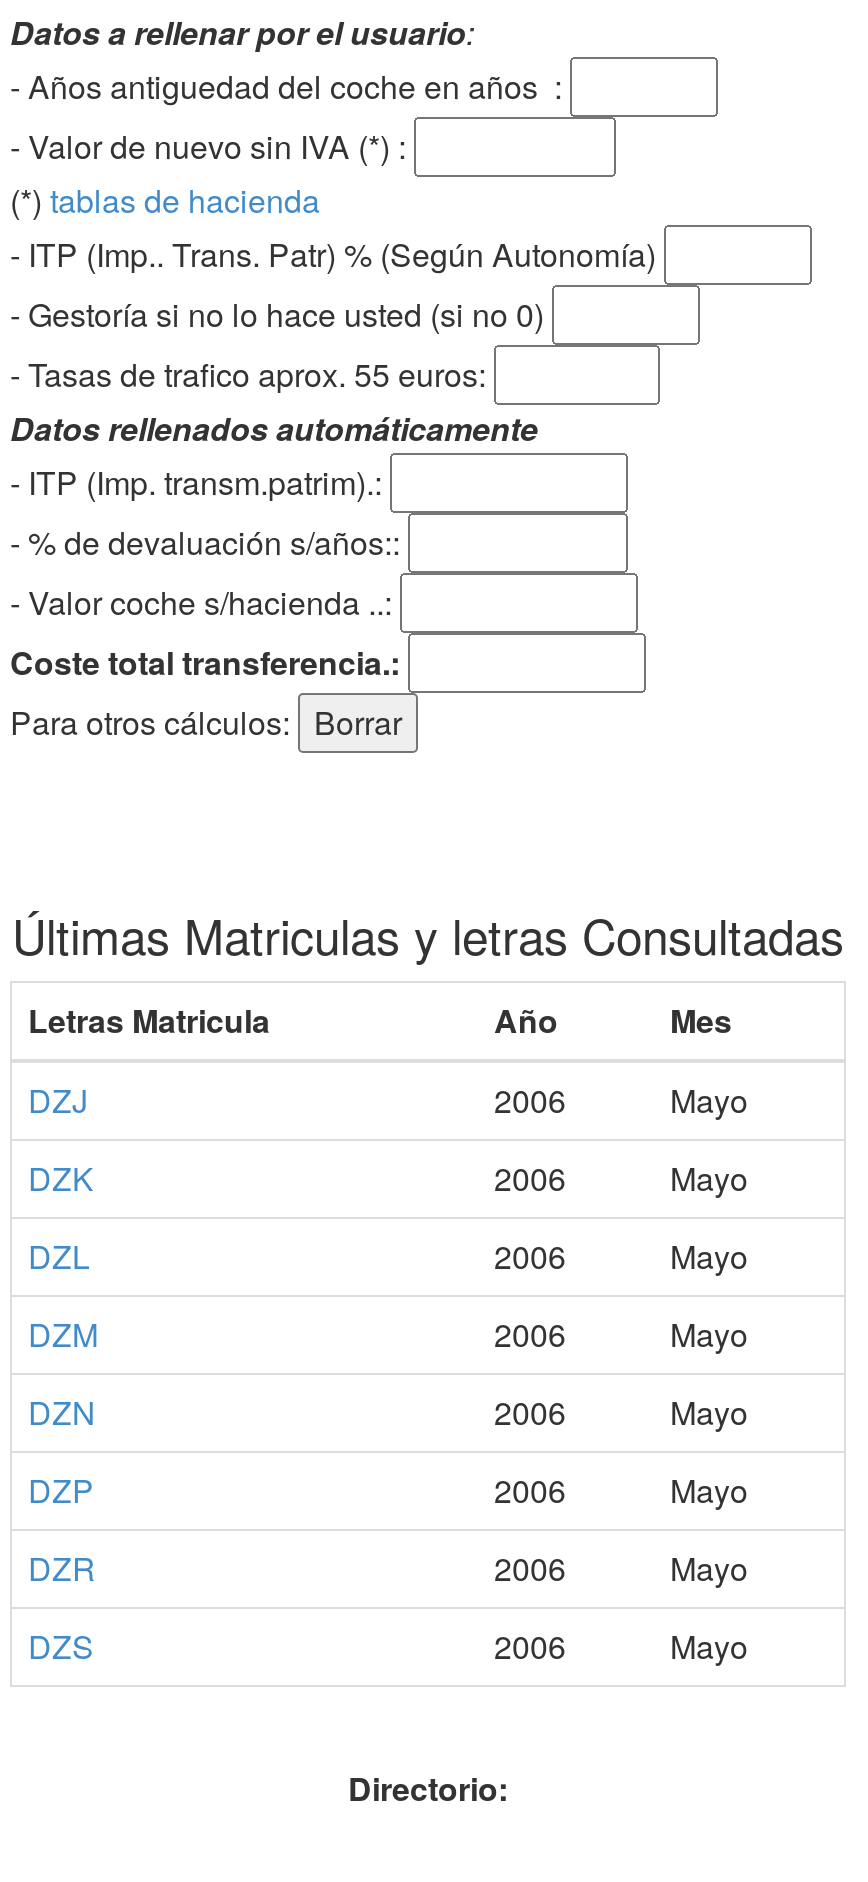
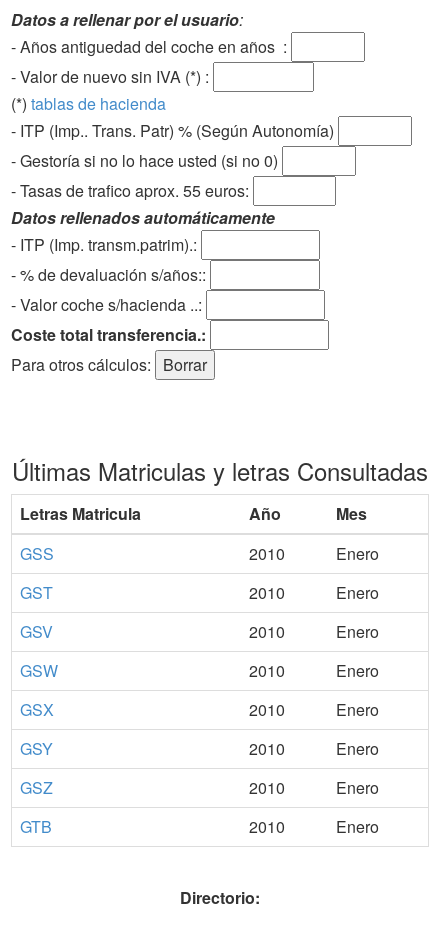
[28,1076,748,1122] DZJ | 2006 | Mayo -> [20,542,379,565] GSS | 2010 | Enero
[28,1154,748,1200] DZK | 2006 | Mayo -> [20,581,379,604] GST | 2010 | Enero
[28,1232,748,1278] DZL | 2006 | Mayo -> [20,620,379,643] GSV | 2010 | Enero
[28,1310,748,1356] DZM | 2006 | Mayo -> [20,659,379,682] GSW | 2010 | Enero
[28,1388,748,1434] DZN | 2006 | Mayo -> [20,698,379,721] GSX | 2010 | Enero
[28,1466,748,1512] DZP | 2006 | Mayo -> [20,737,379,760] GSY | 2010 | Enero
[28,1544,748,1590] DZR | 2006 | Mayo -> [20,776,379,799] GSZ | 2010 | Enero
[28,1622,748,1668] DZS | 2006 | Mayo -> [20,815,379,838] GTB | 2010 | Enero

